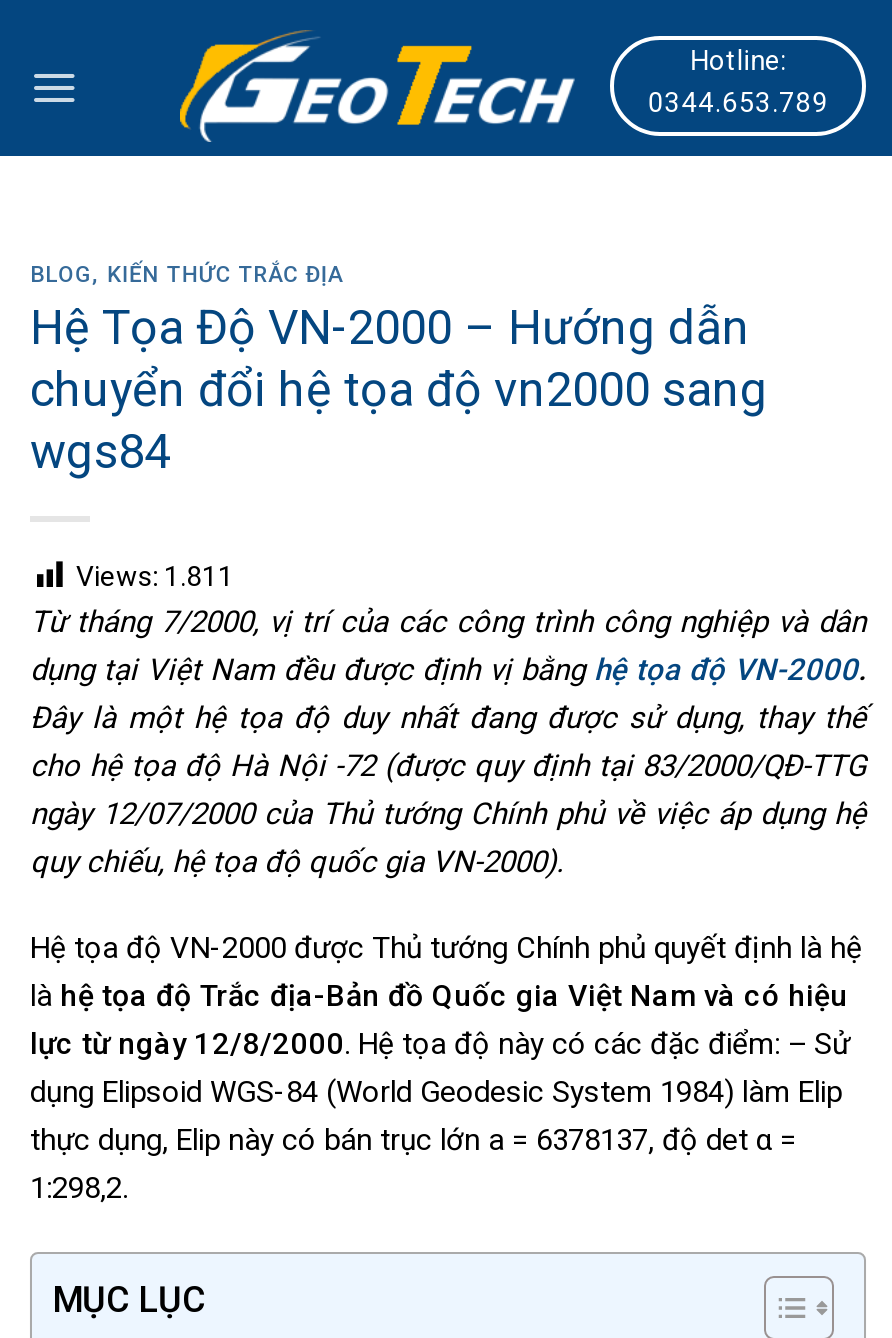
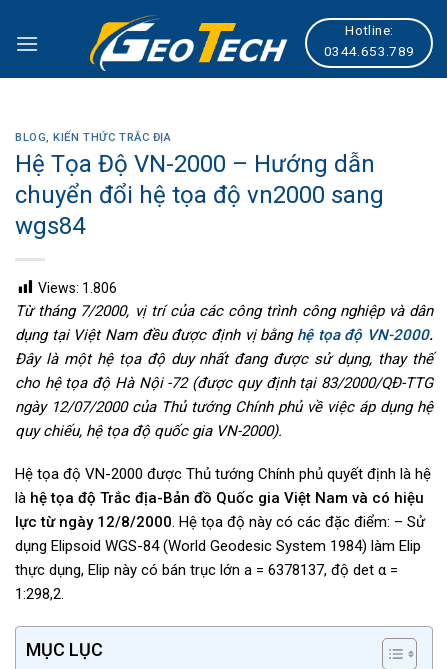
[76,559,234,591] Views: 1.811 -> [38,280,117,296] Views: 1.806

